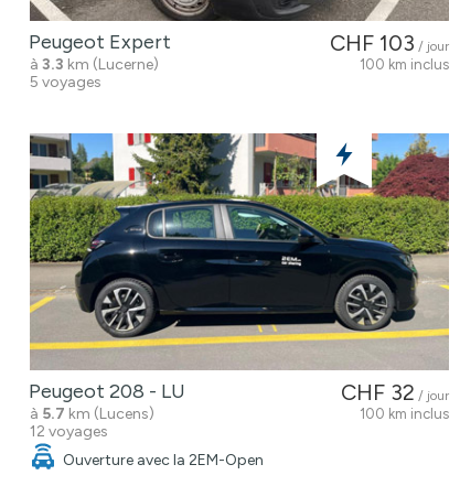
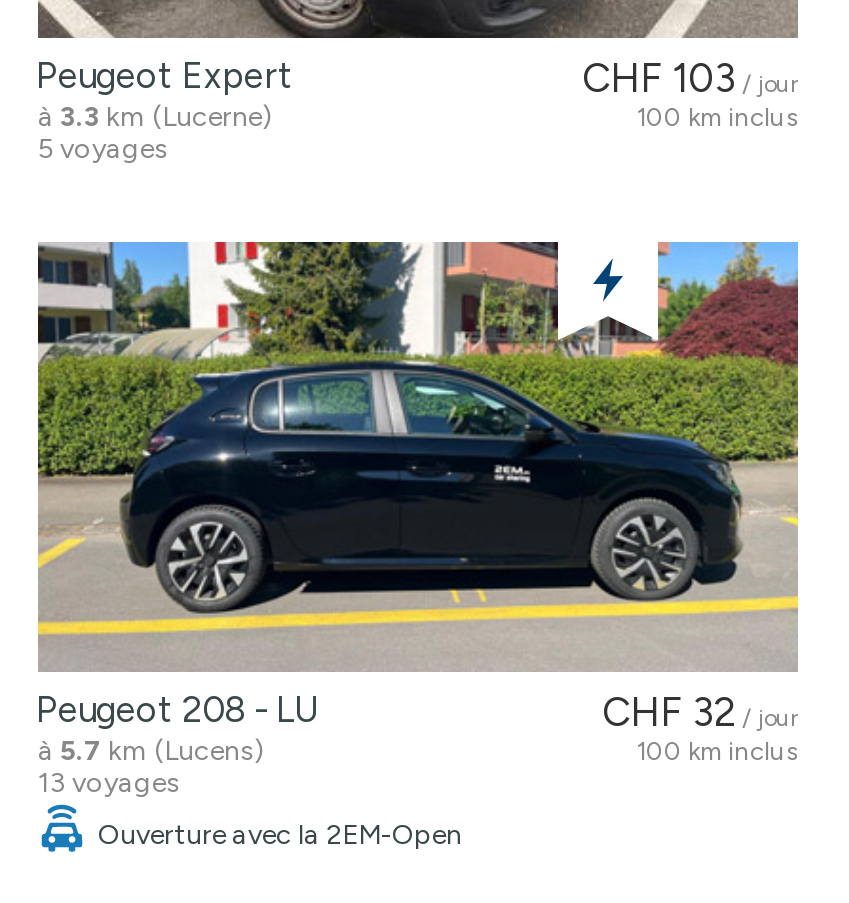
[30,422,108,441] 12 voyages -> [38,766,180,800] 13 voyages

